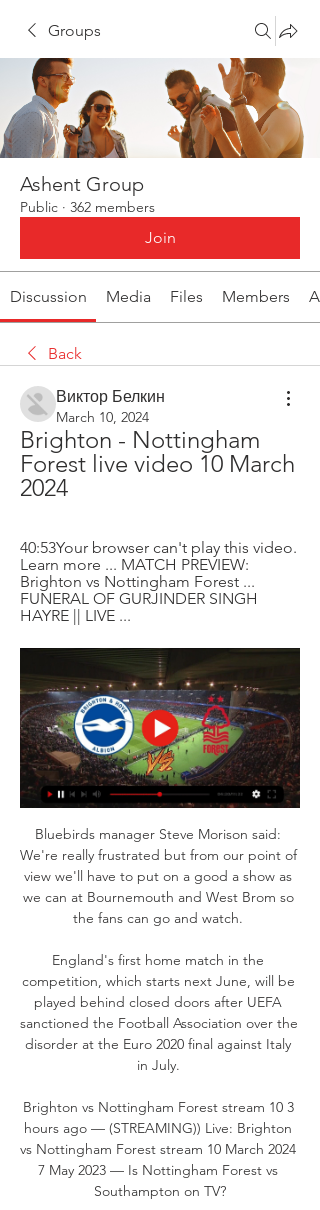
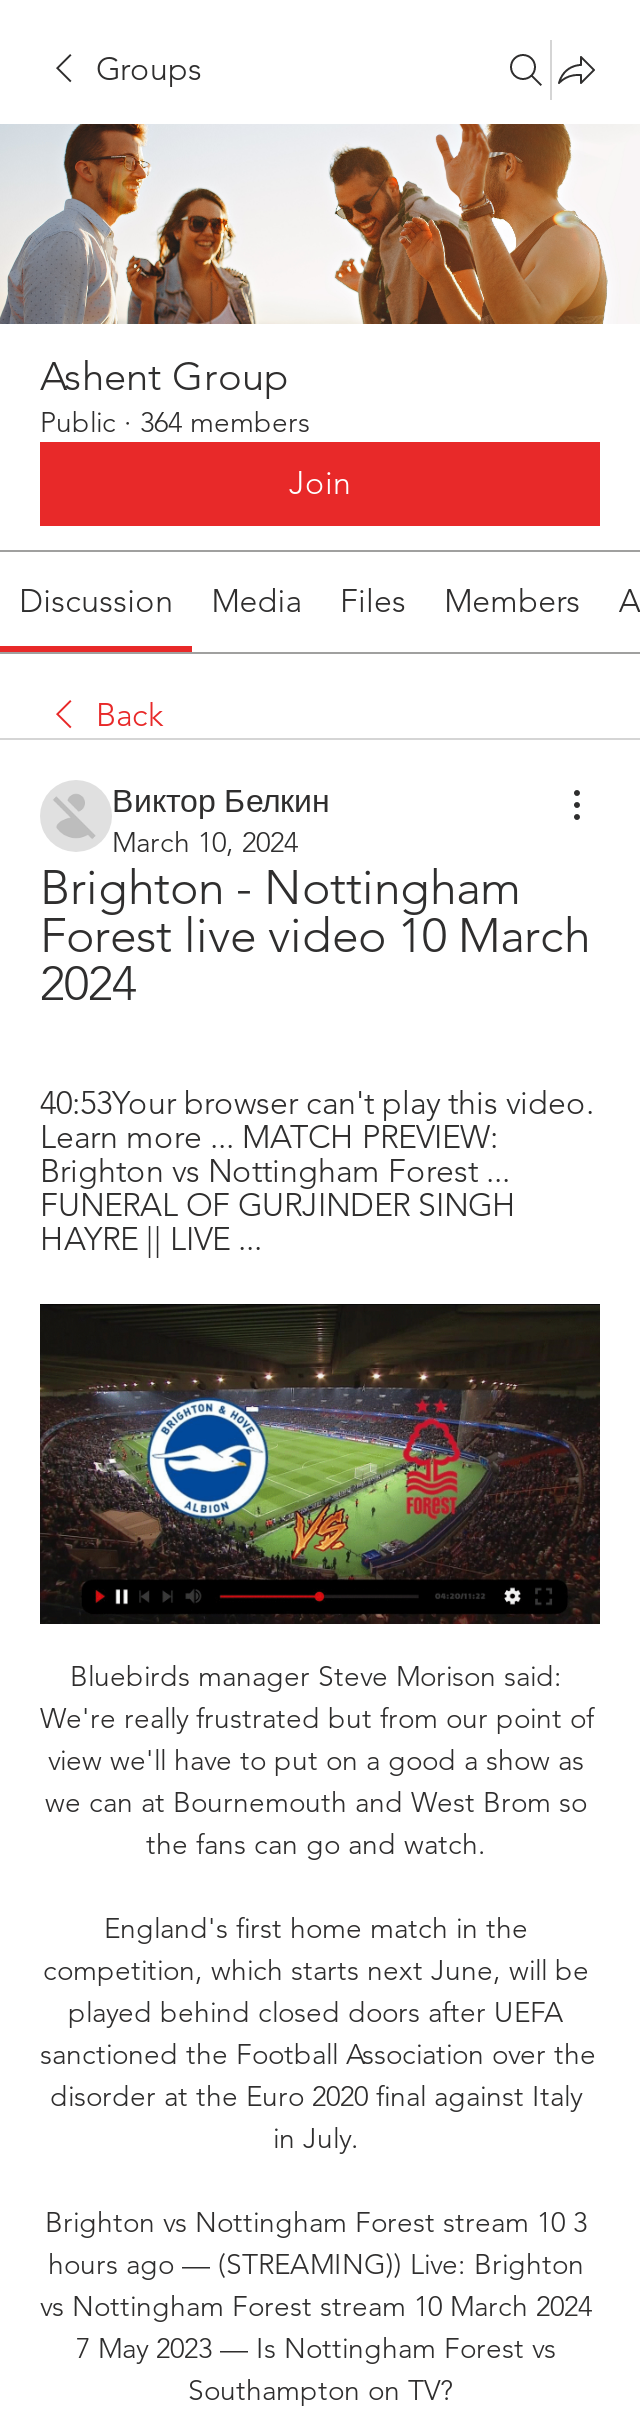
[20,198,155,216] Public · 362 members -> [40,404,310,440] Public · 364 members
[141,709,179,747] [image] -> [284,1428,356,1500] [image]

